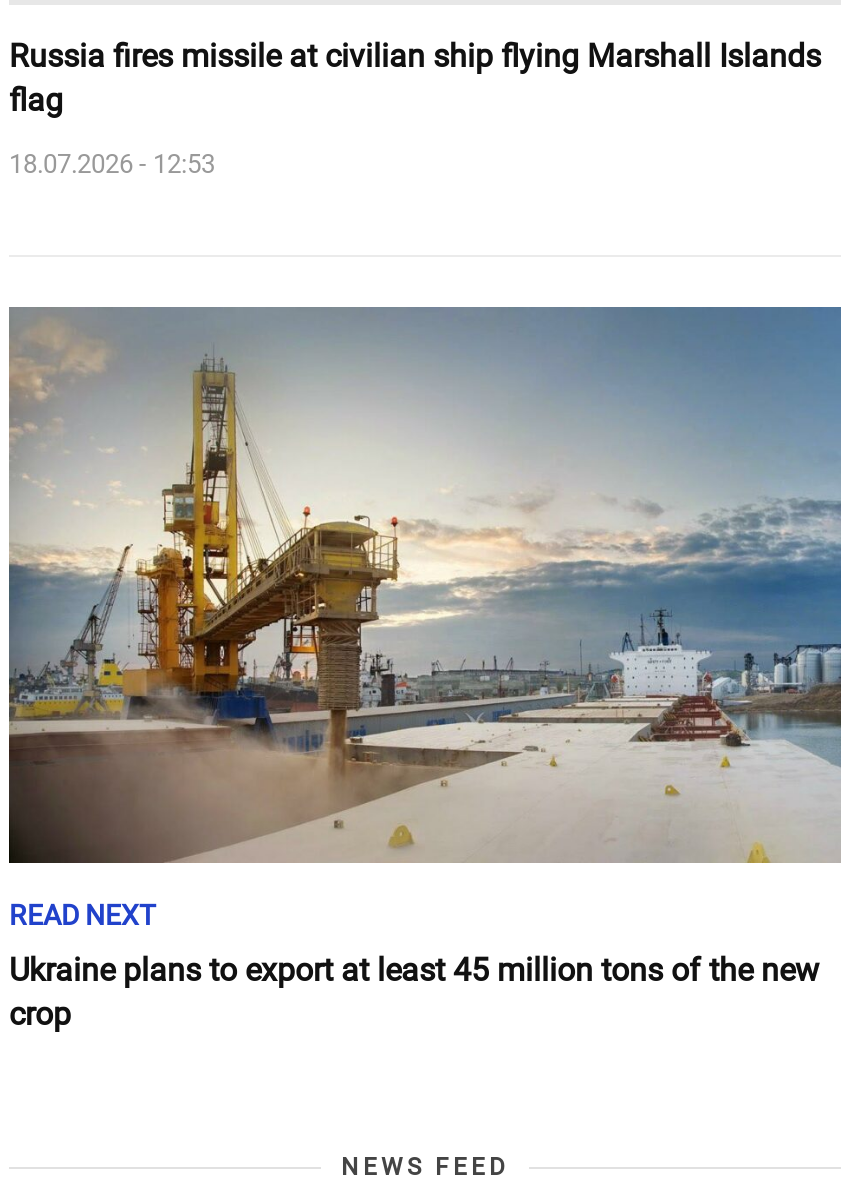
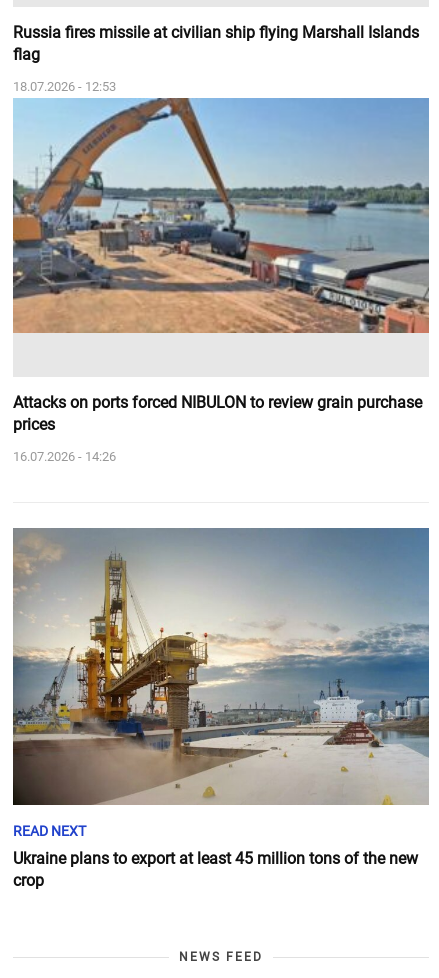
none -> [12,97,430,334] [image]
none -> [13,393,422,464] Attacks on ports forced NIBULON to review grain purchase | prices | 16.07.2026 - 14:26

